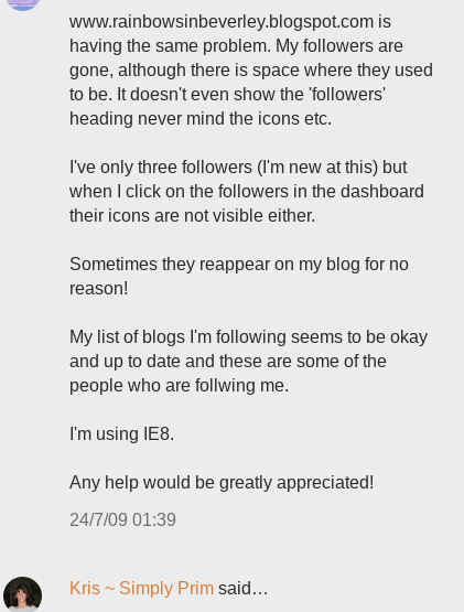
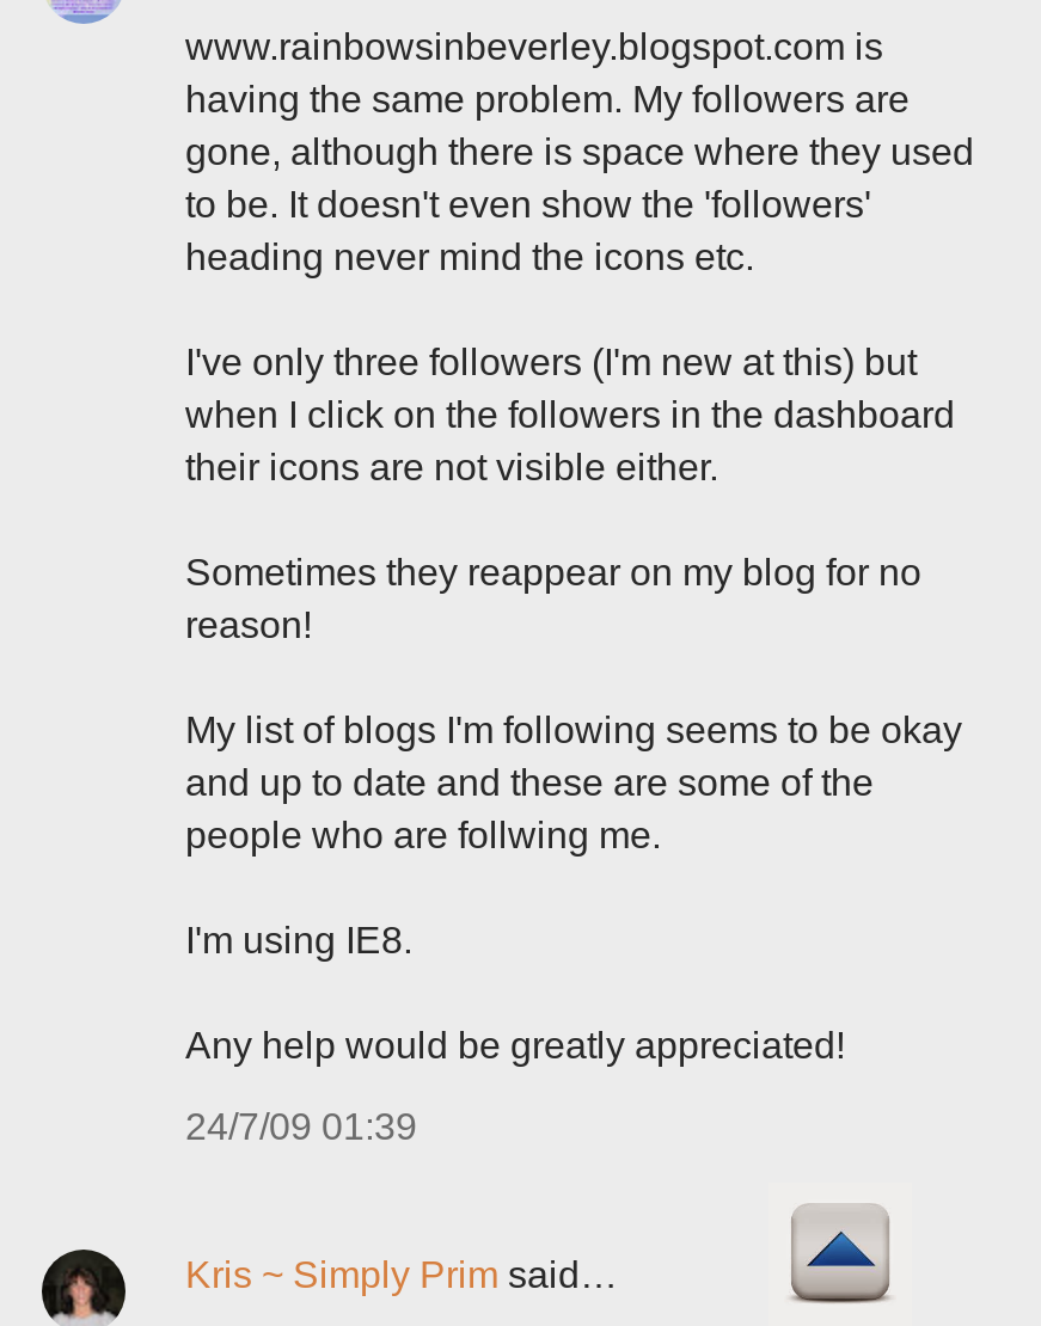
none -> [788,1202,893,1307] [image]

